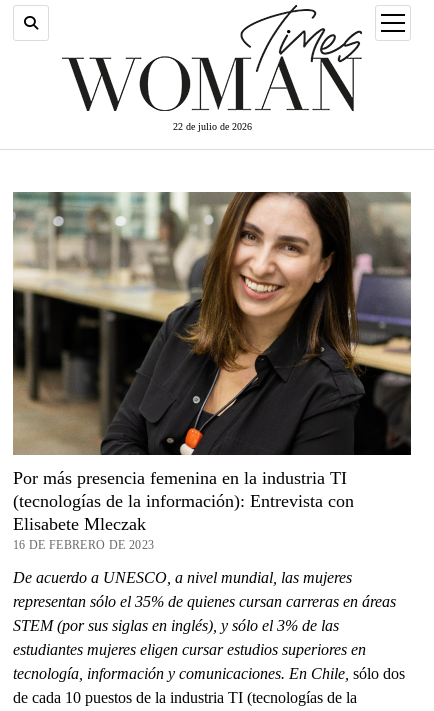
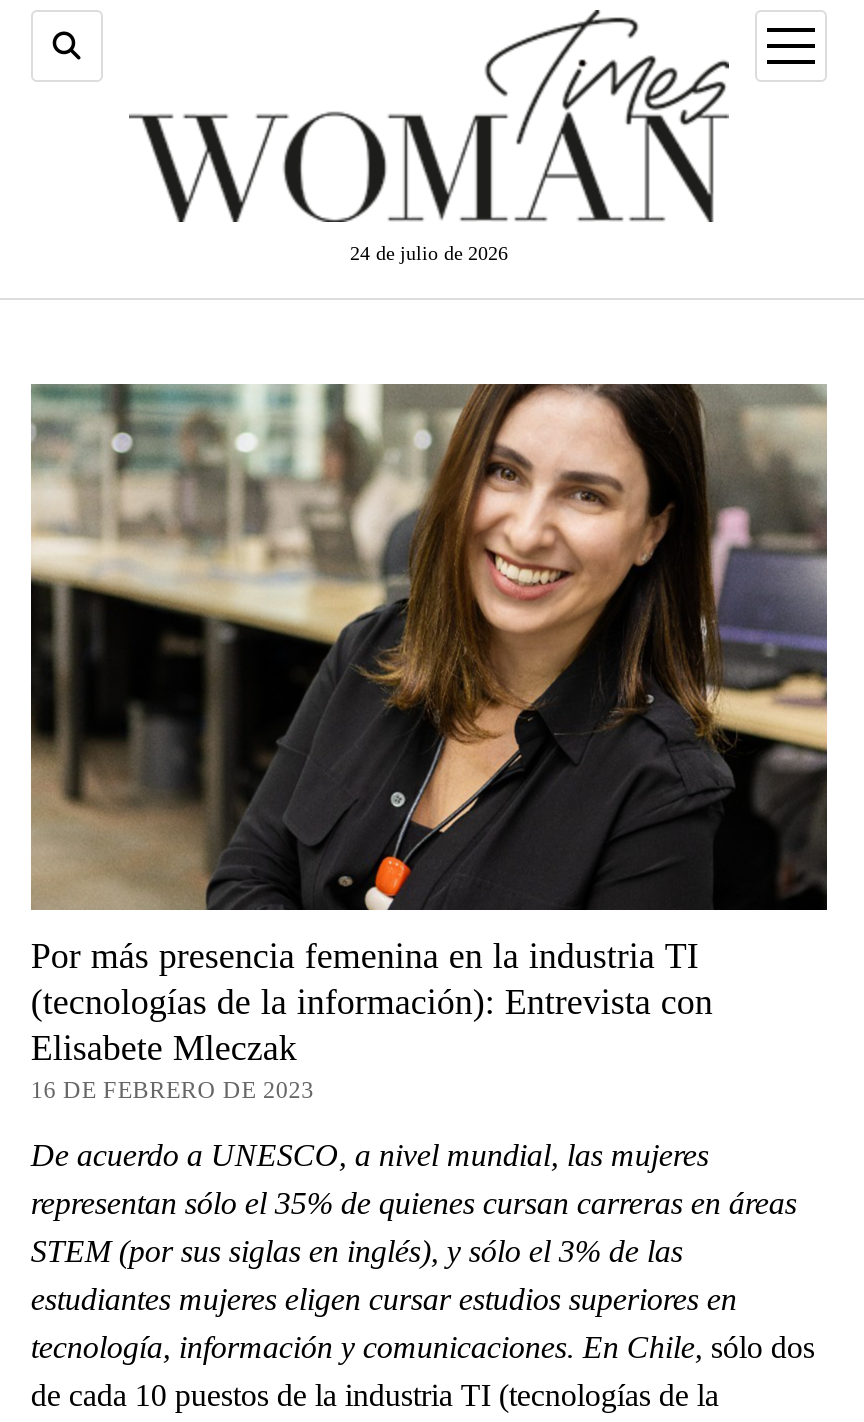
[172,121,251,132] 22 de julio de 2026 -> [350,242,508,264] 24 de julio de 2026

